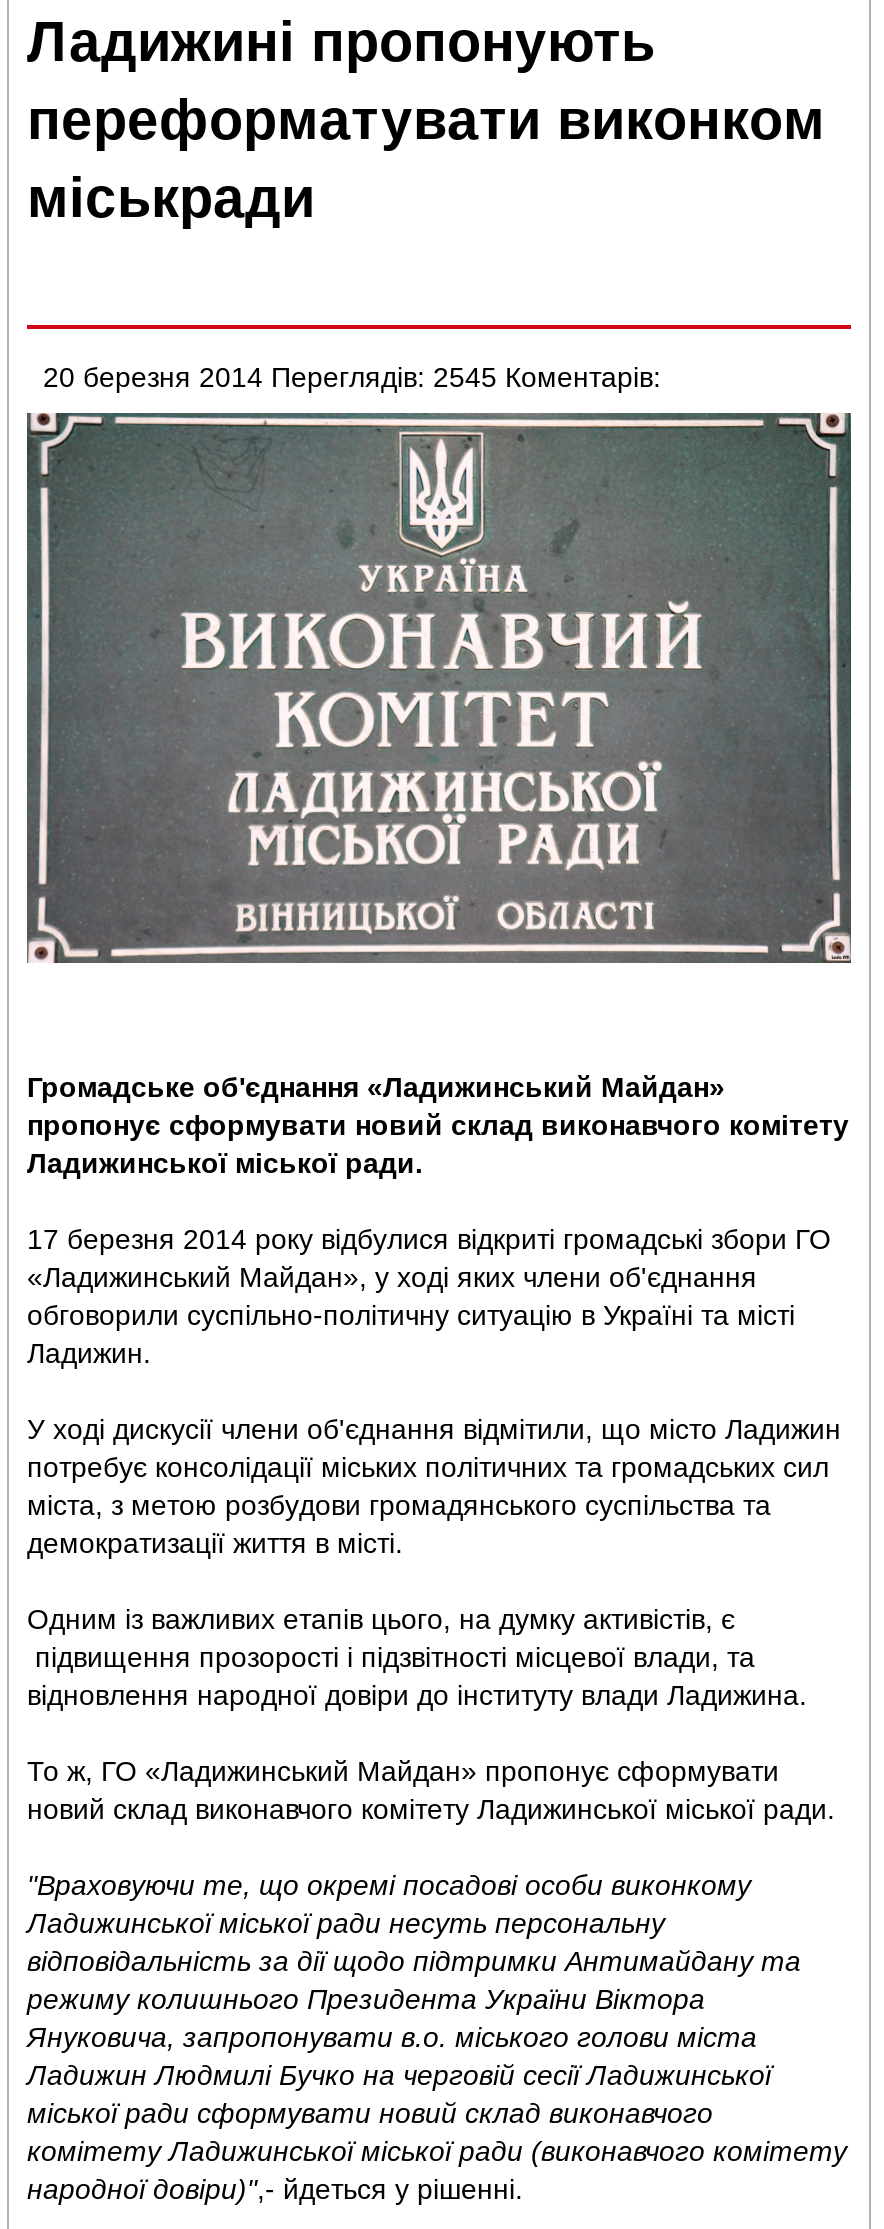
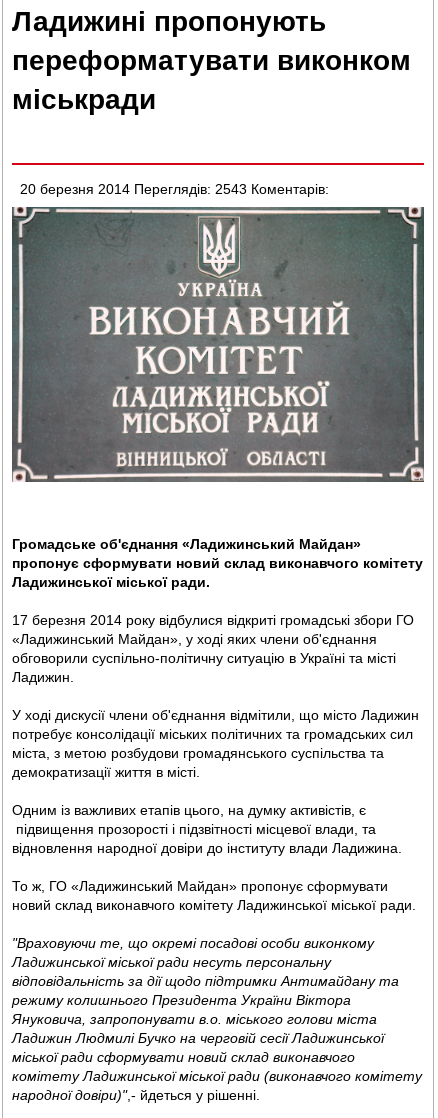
[43,361,661,393] 20 березня 2014 Переглядів: 2545 Коментарів: -> [20,181,329,197] 20 березня 2014 Переглядів: 2543 Коментарів:

